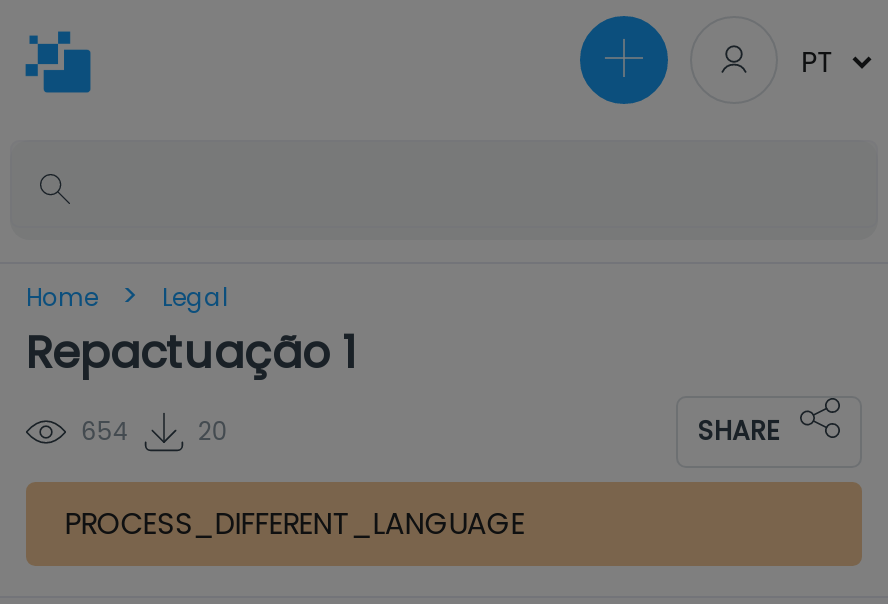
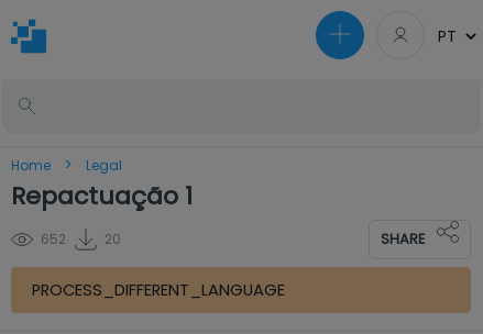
[81,414,129,448] 654 -> [41,230,66,248] 652

